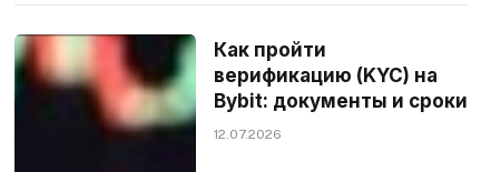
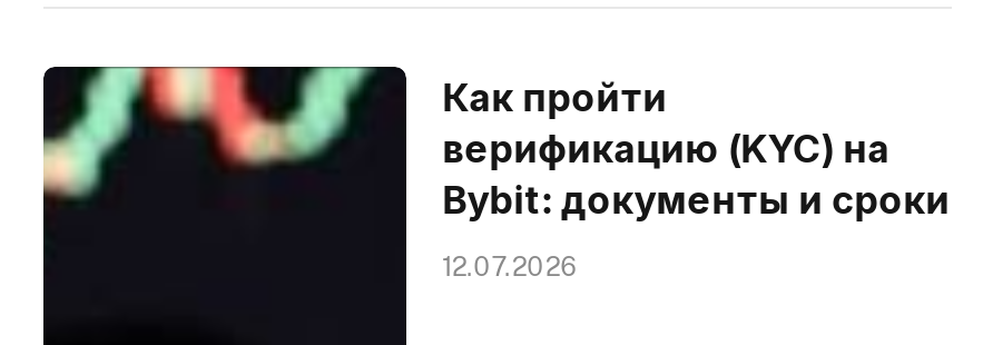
[13,33,197,134] [image] -> [41,63,409,264] [image]

